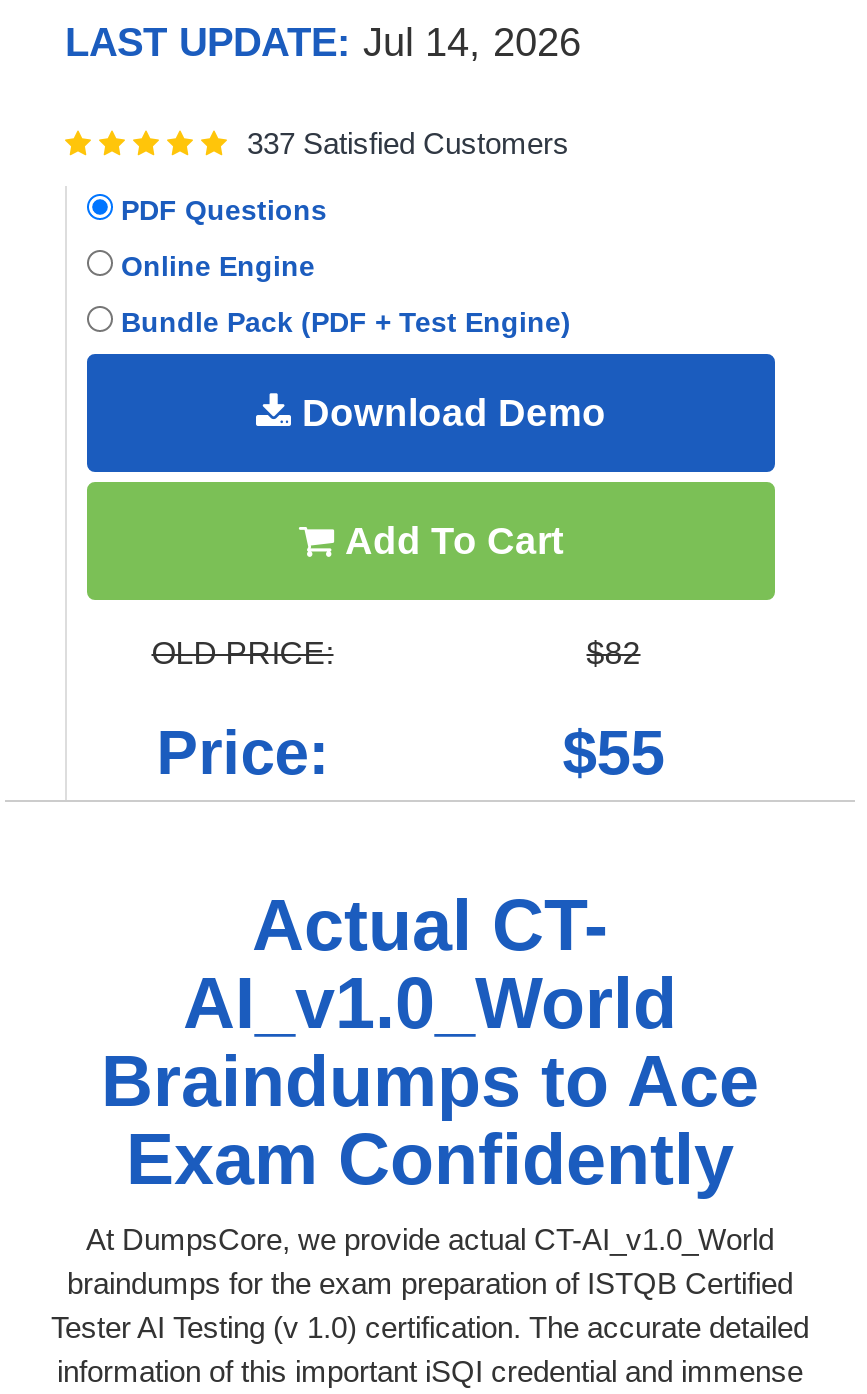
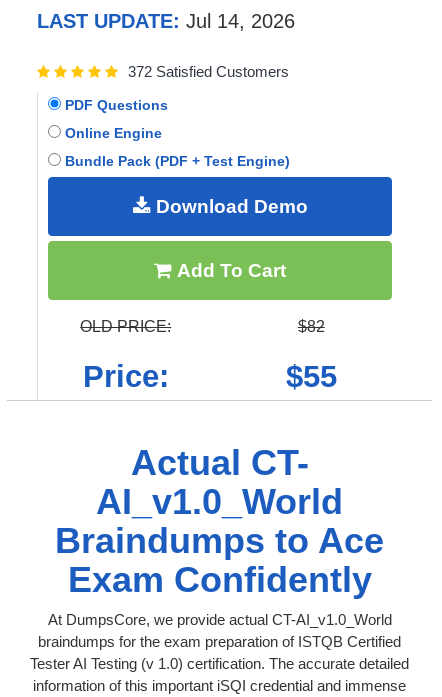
[247,126,569,160] 337 Satisfied Customers -> [128,63,289,80] 372 Satisfied Customers

